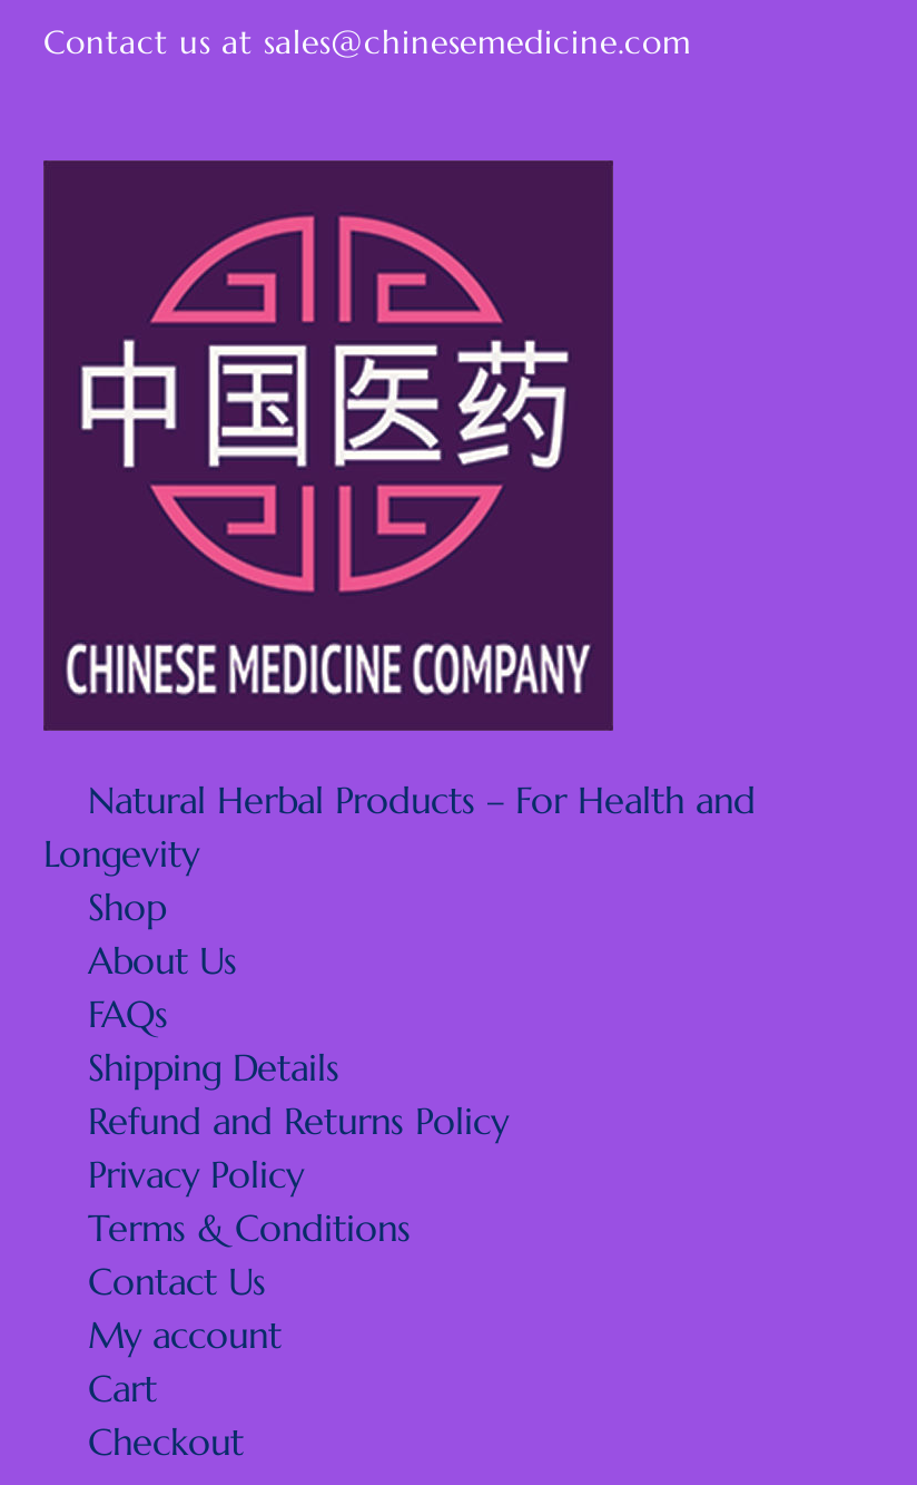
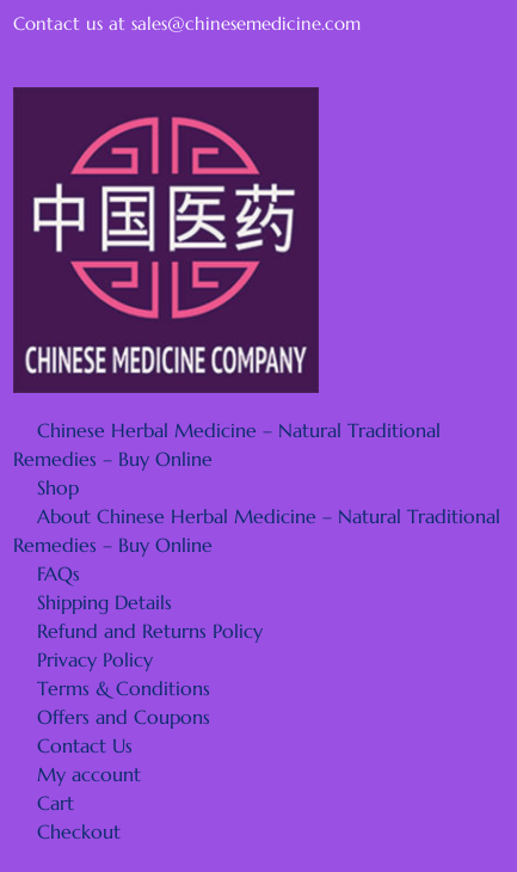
[43,777,756,877] Natural Herbal Products – For Health and | Longevity -> [13,418,441,471] Chinese Herbal Medicine – Natural Traditional | Remedies – Buy Online
[88,937,237,984] About Us -> [13,504,500,557] About Chinese Herbal Medicine – Natural Traditional | Remedies – Buy Online
none -> [37,704,210,729] Offers and Coupons

